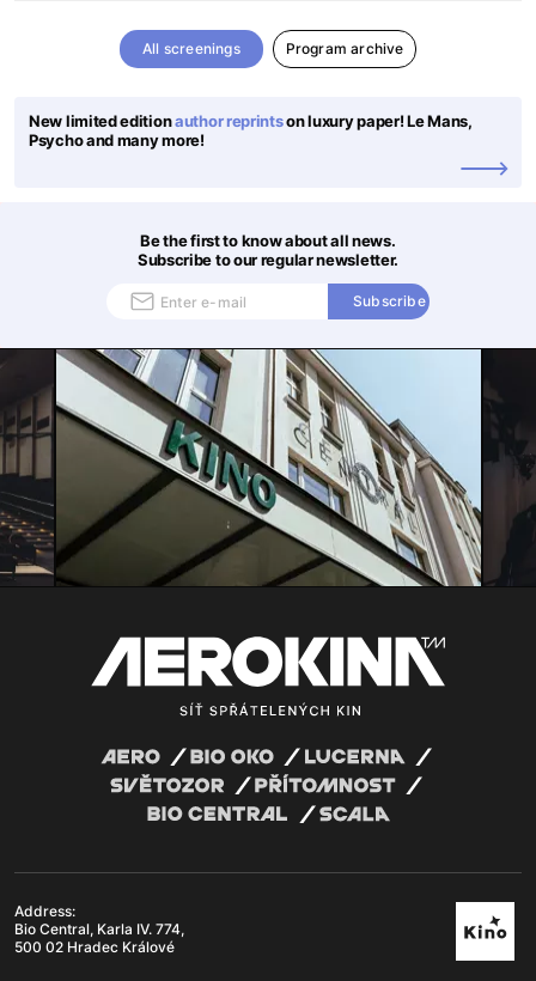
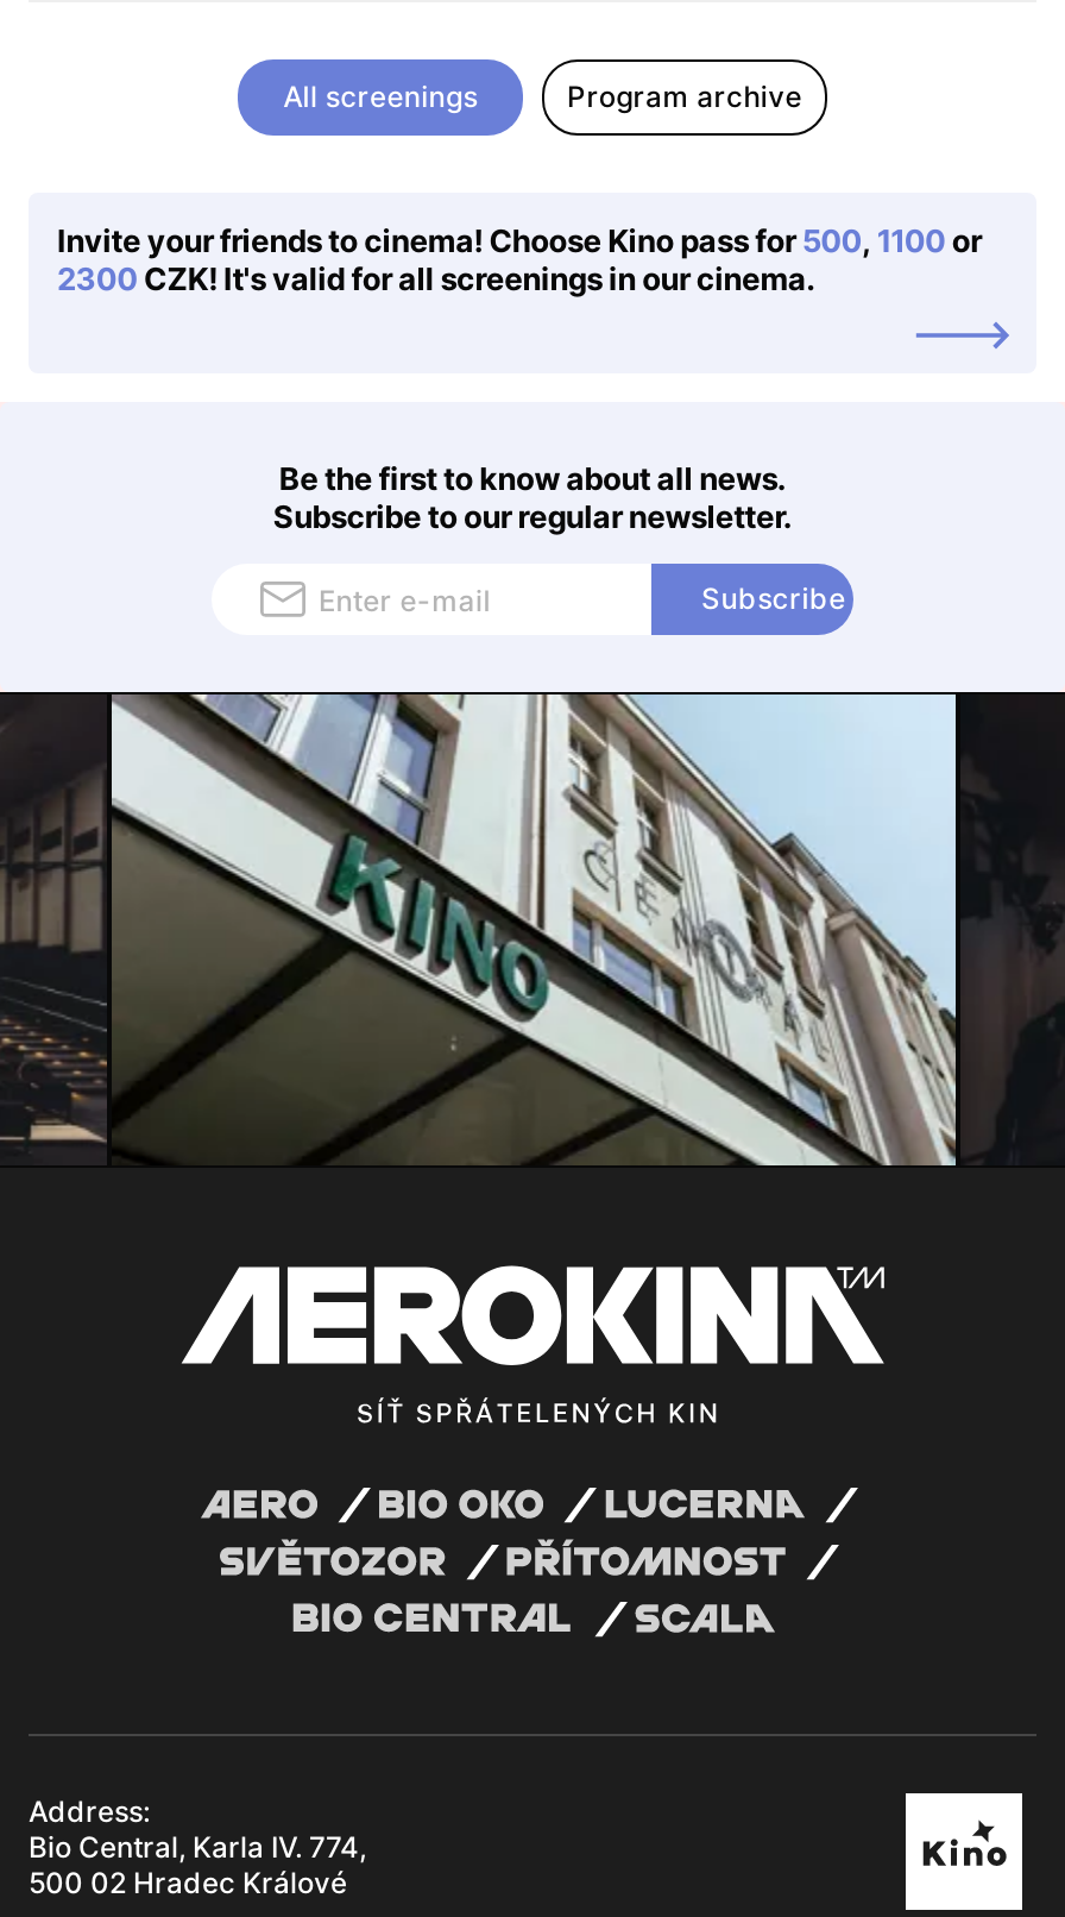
[29,111,472,150] New limited edition author reprintson luxury paper! Le Mans, | Psycho and many more! -> [57,221,981,297] Invite your friends to cinema! Choose Kino pass for 500, 1100 or | 2300 CZK! It's valid for all screenings in our cinema.

